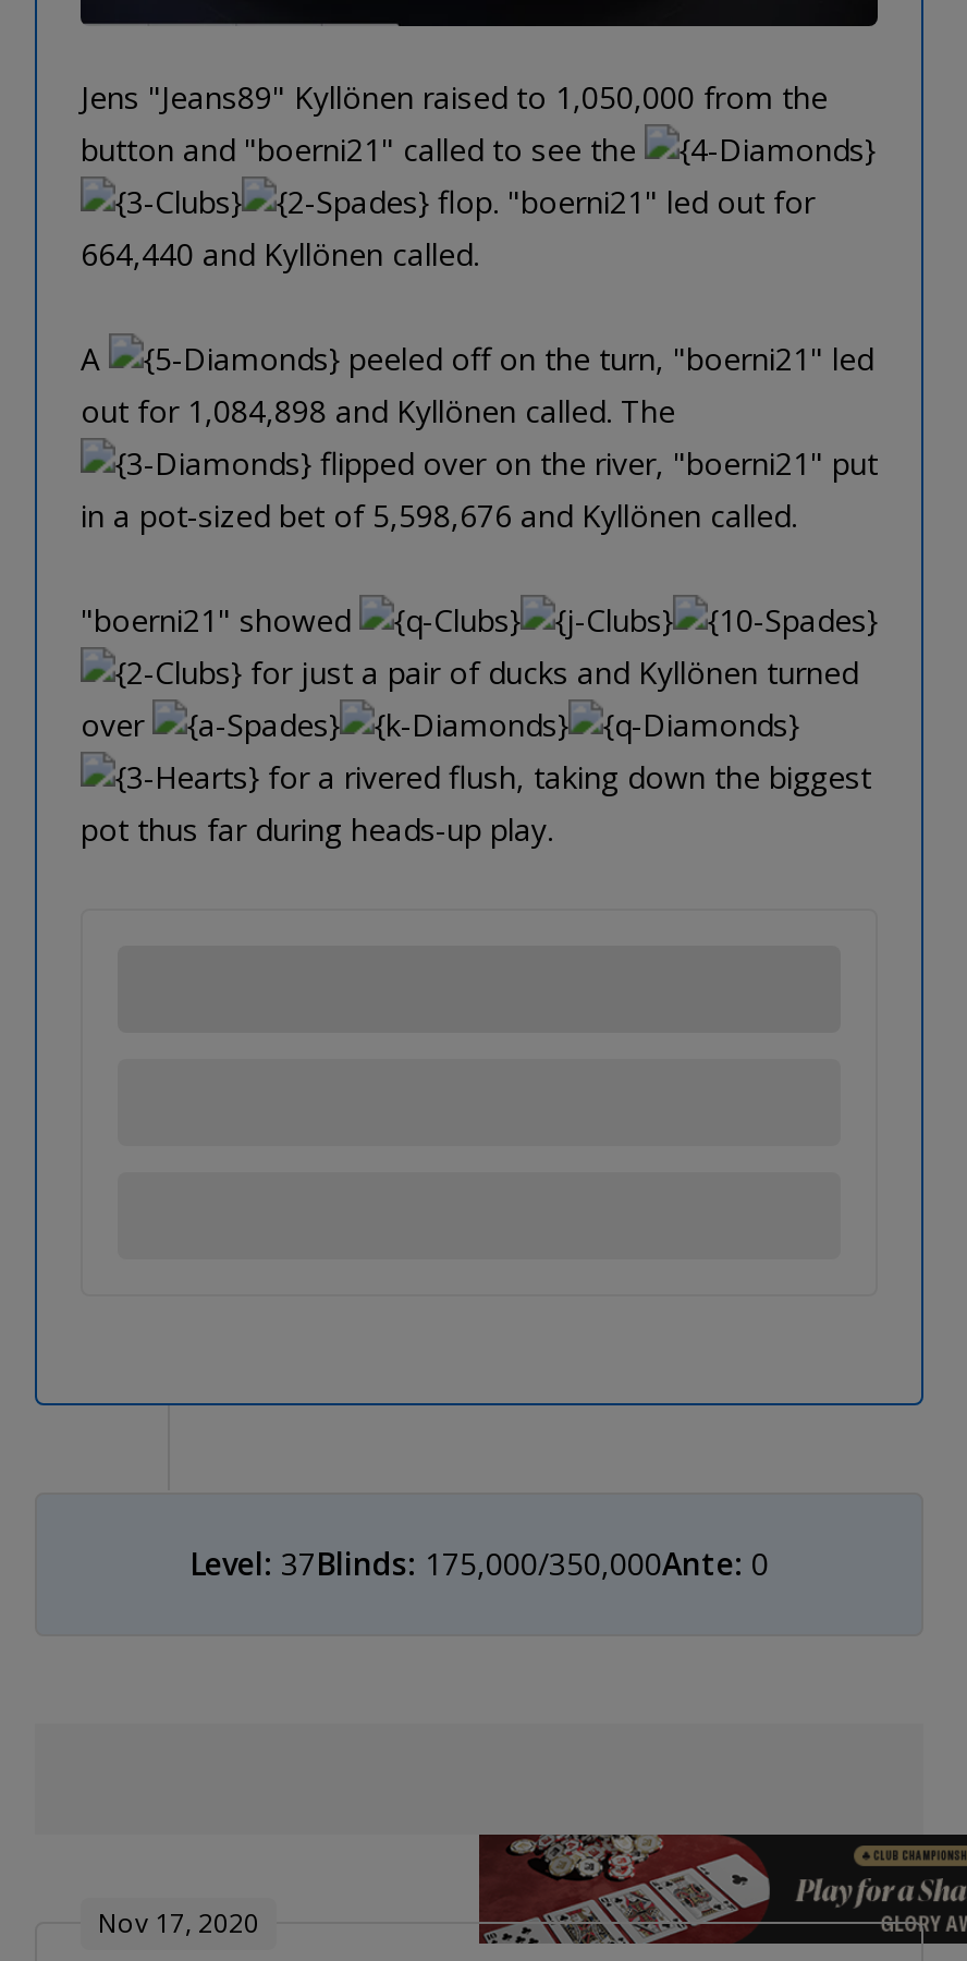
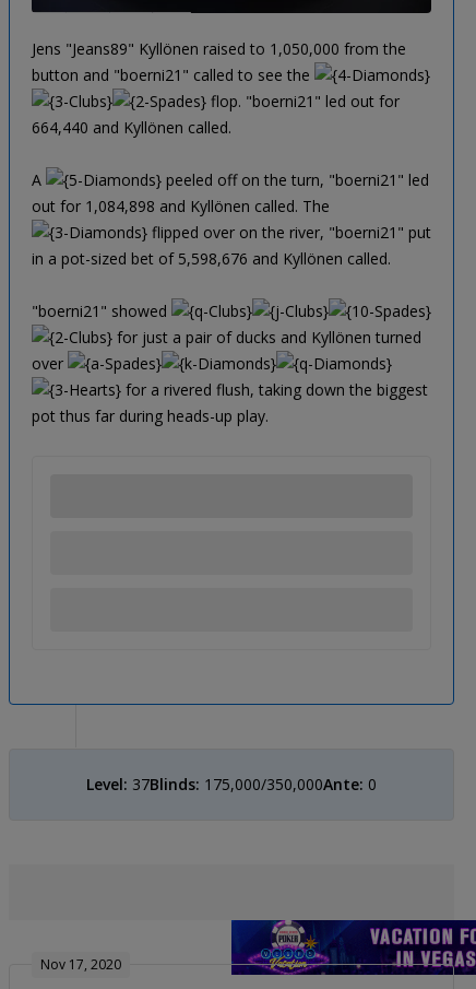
[477,1832,960,1946] [image] -> [230,919,473,976] [image]

